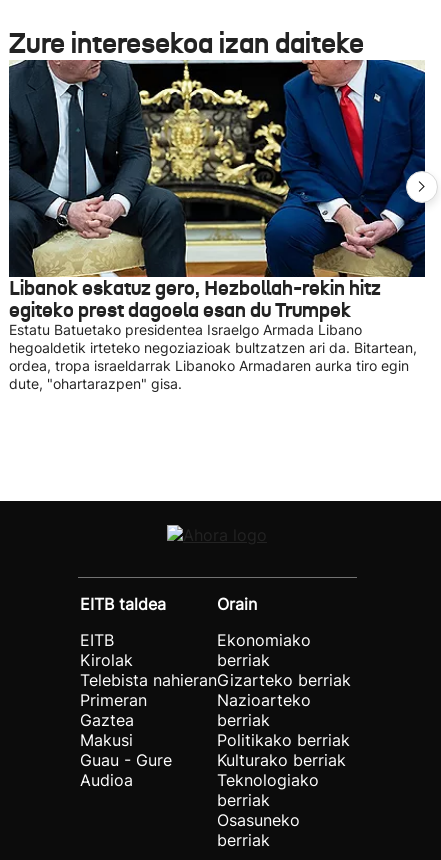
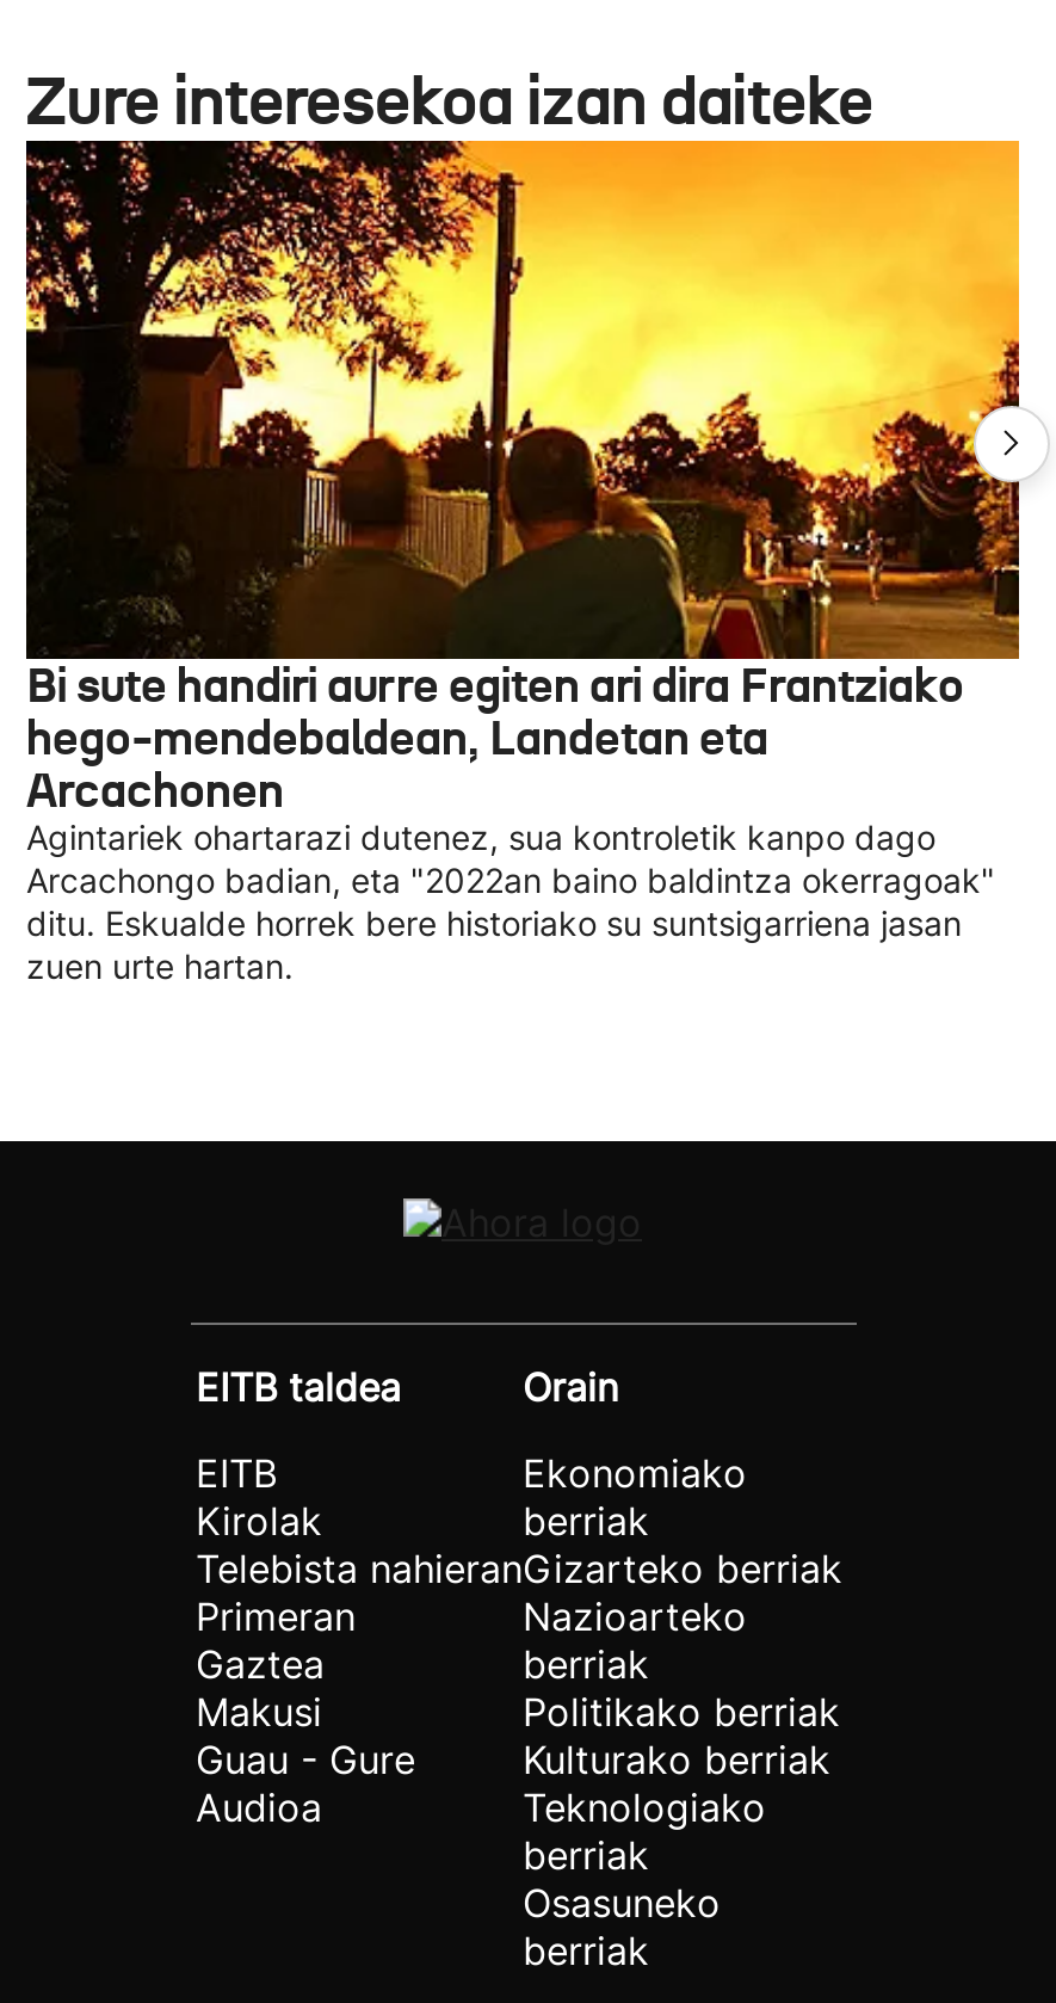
[9,59,426,392] [image] | Libanok eskatuz gero, Hezbollah-rekin hitz | egiteko prest dagoela esan du Trumpek | Estatu Batuetako presidentea Israelgo Armada Libano | hegoaldetik irteteko negoziazioak bultzatzen ari da. Bitartean, | ordea, tropa israeldarrak Libanoko Armadaren aurka tiro egin | dute, "ohartarazpen" gisa. -> [24,138,1021,986] [image] | Bi sute handiri aurre egiten ari dira Frantziako | hego-mendebaldean, Landetan eta | Arcachonen | Agintariek ohartarazi dutenez, sua kontroletik kanpo dago | Arcachongo badian, eta "2022an baino baldintza okerragoak" | ditu. Eskualde horrek bere historiako su suntsigarriena jasan | zuen urte hartan.

